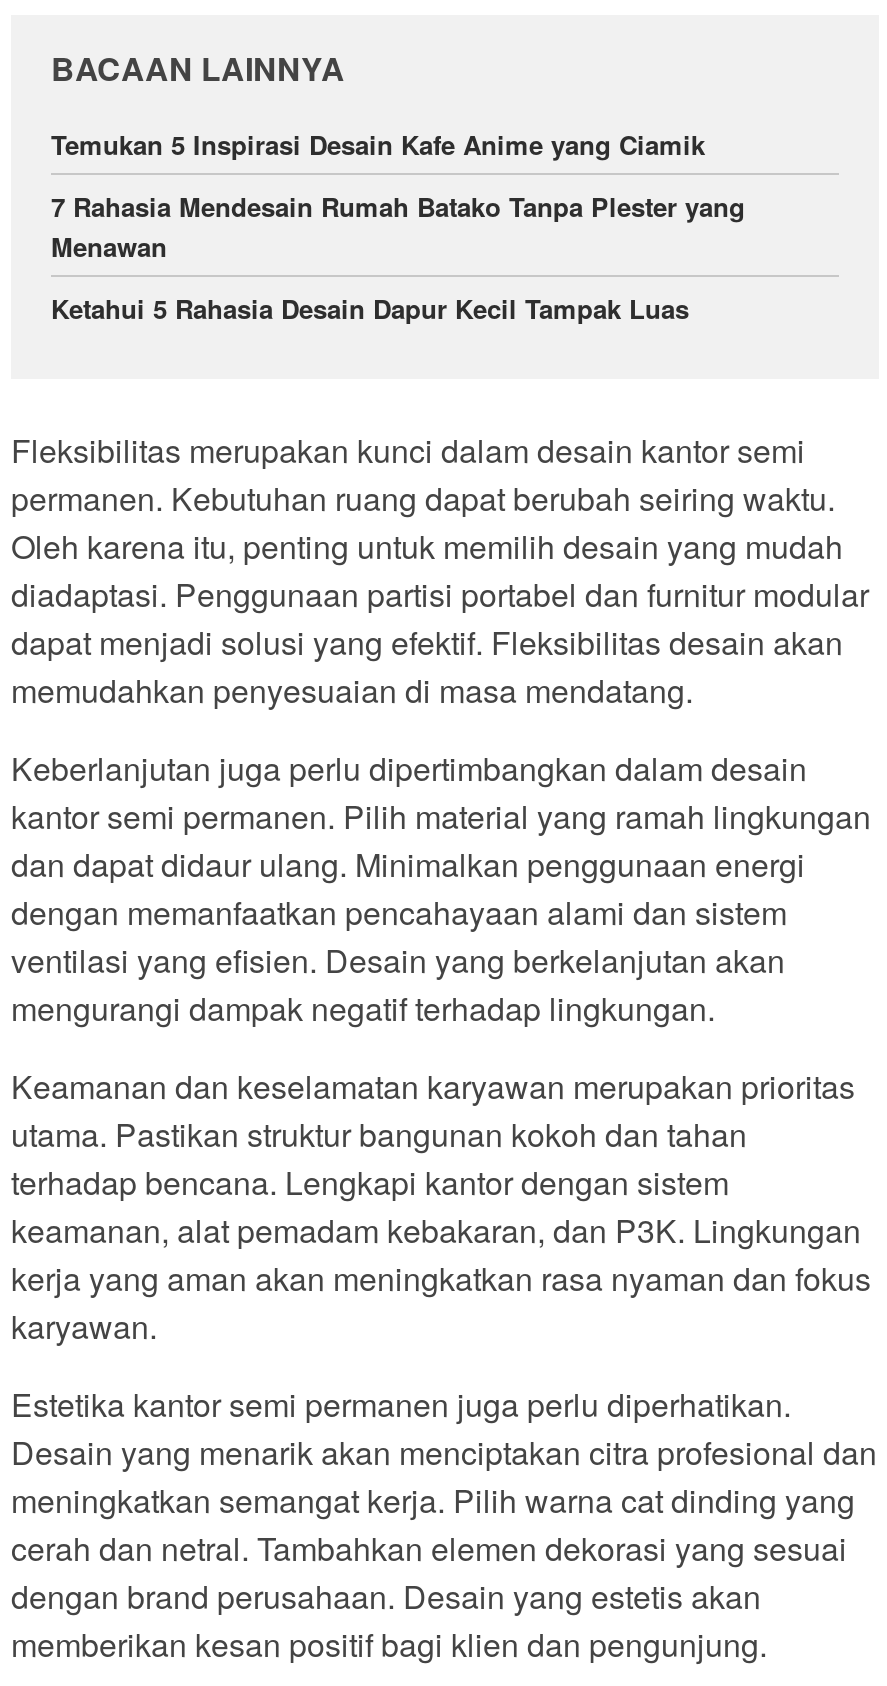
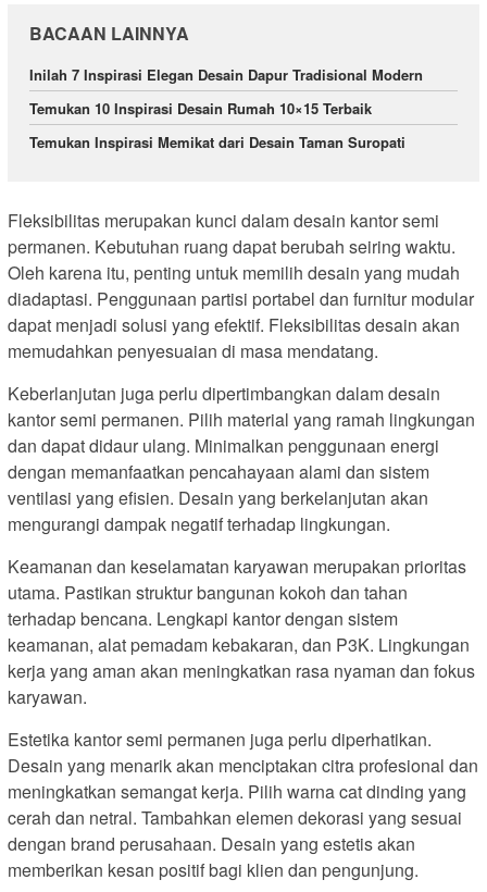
[51,124,705,162] Temukan 5 Inspirasi Desain Kafe Anime yang Ciamik -> [29,64,423,85] Inilah 7 Inspirasi Elegan Desain Dapur Tradisional Modern
[51,186,745,264] 7 Rahasia Mendesain Rumah Batako Tanpa Plester yang | Menawan -> [29,98,372,119] Temukan 10 Inspirasi Desain Rumah 10×15 Terbaik
[51,288,689,326] Ketahui 5 Rahasia Desain Dapur Kecil Tampak Luas -> [29,132,405,152] Temukan Inspirasi Memikat dari Desain Taman Suropati

